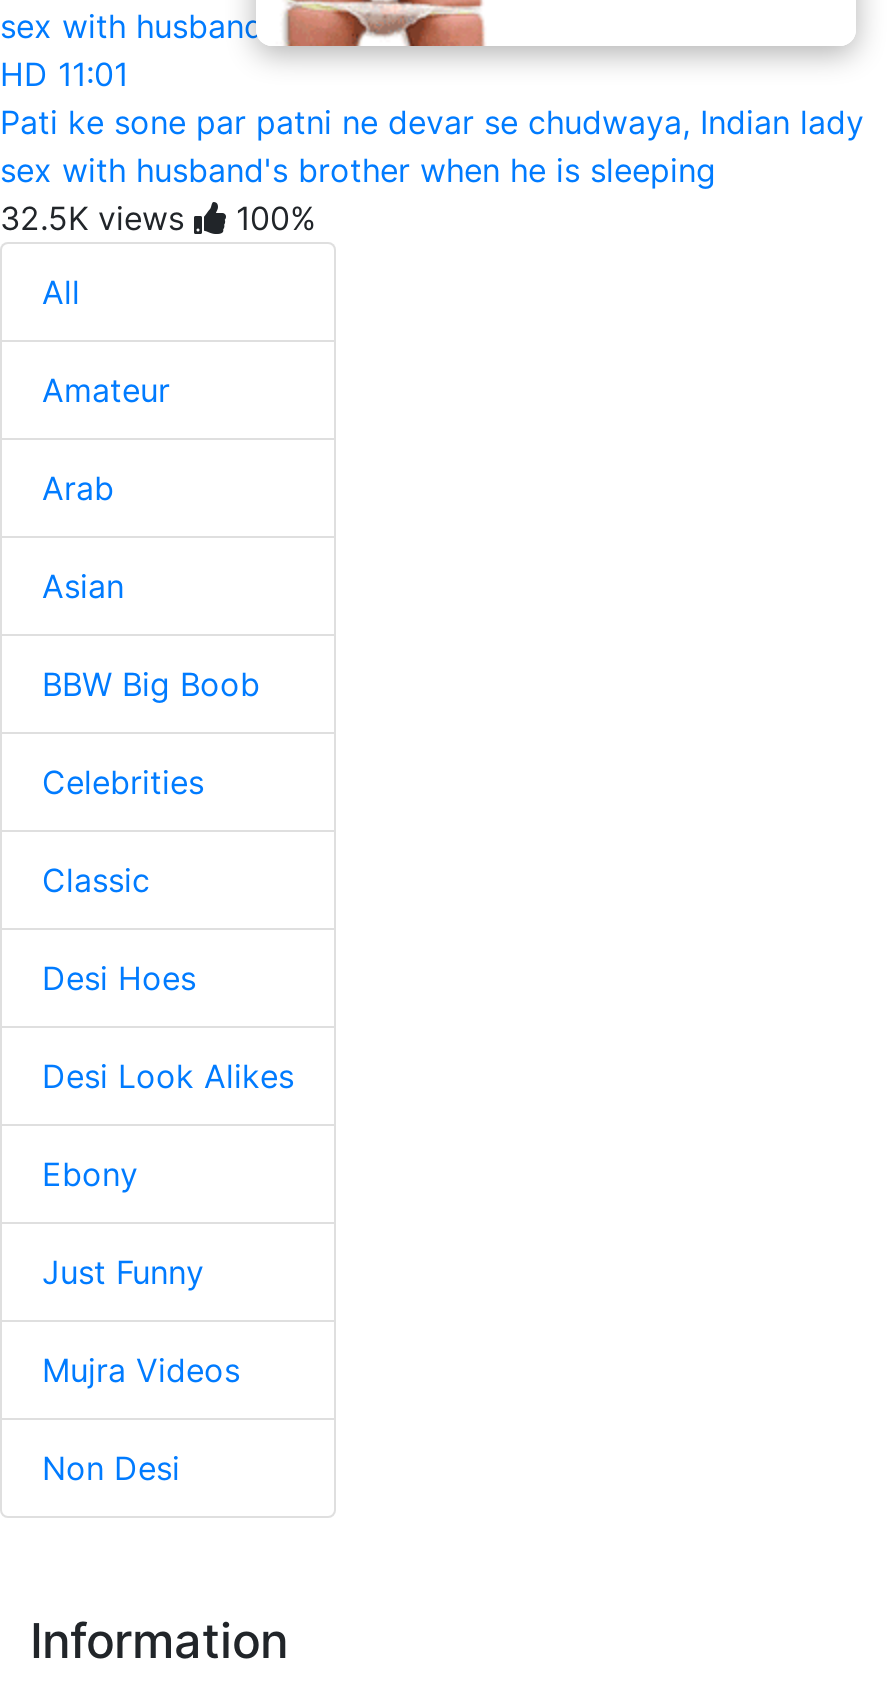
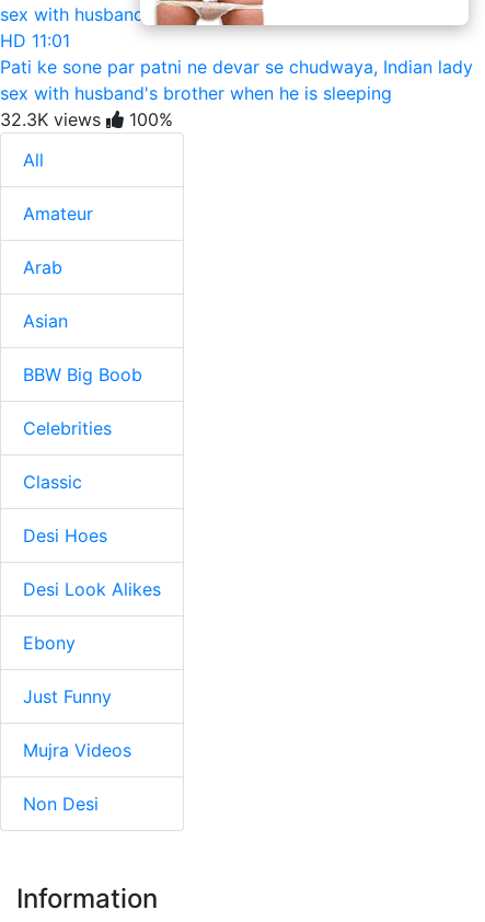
[0,198,316,238] 32.5K views 100% -> [0,108,173,130] 32.3K views 100%

